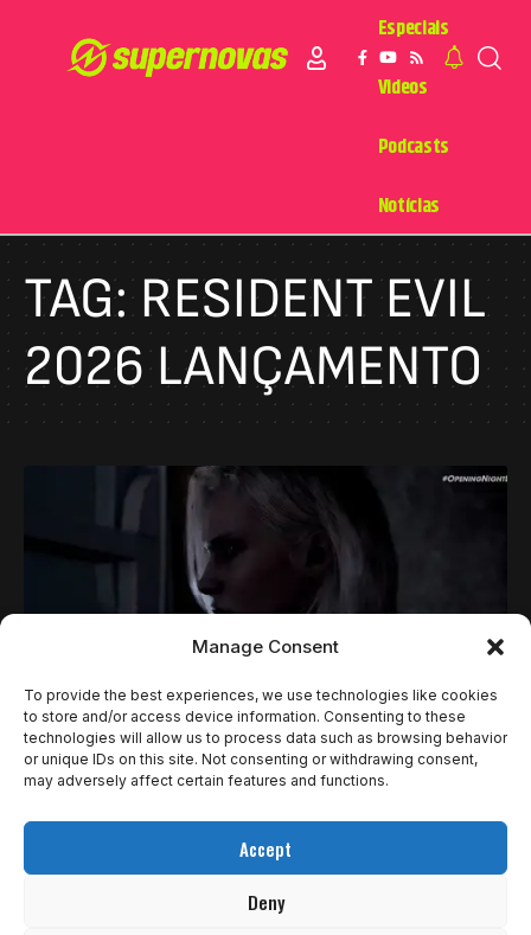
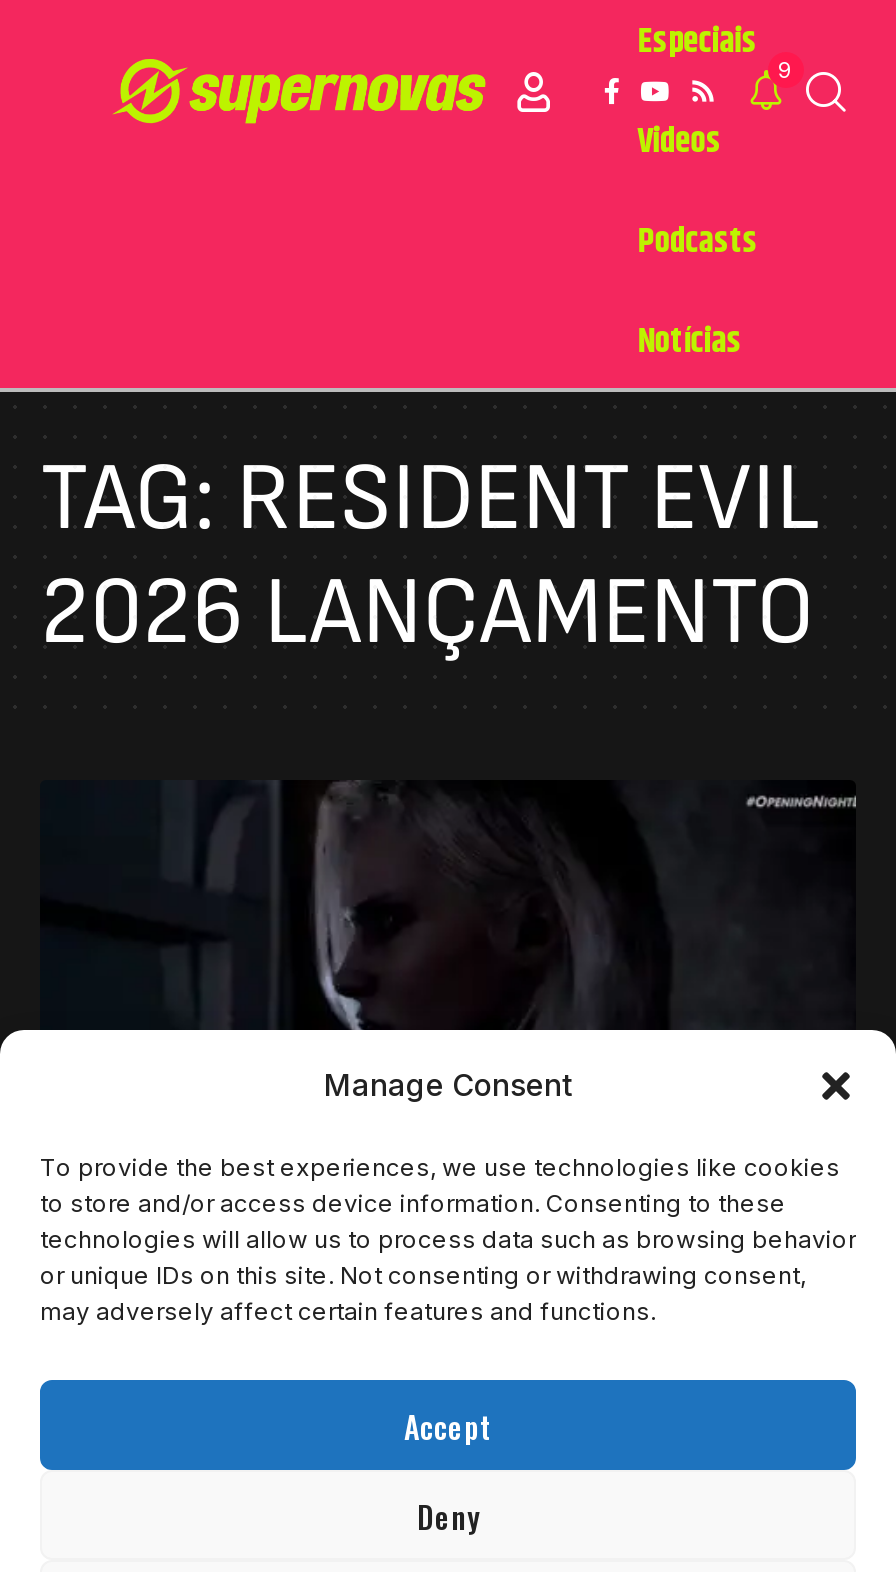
none -> [778,56,794,84] 9

